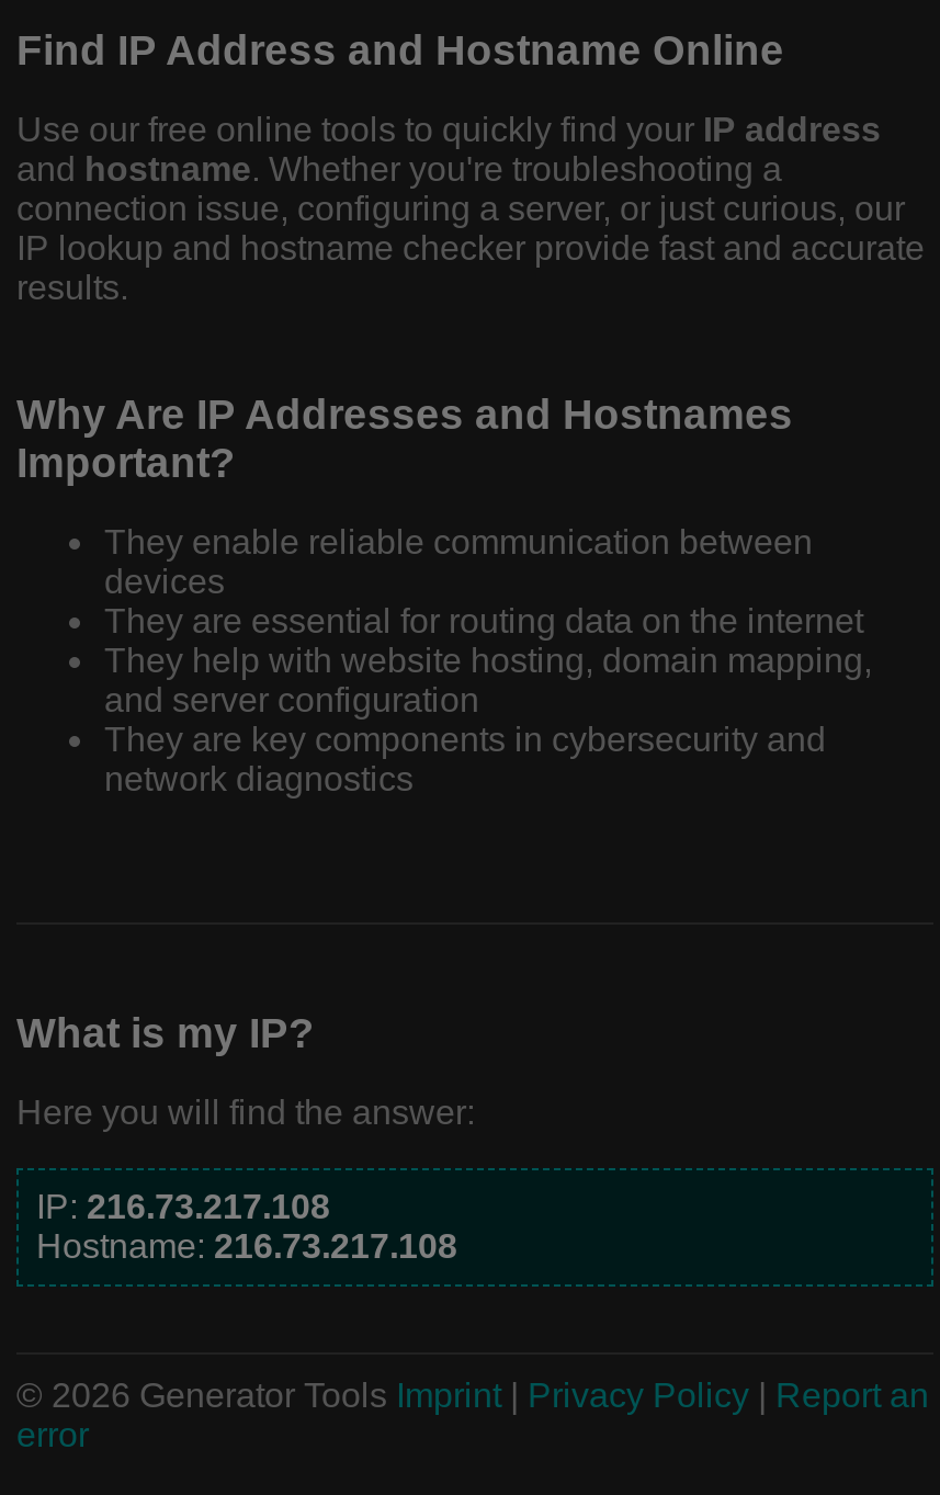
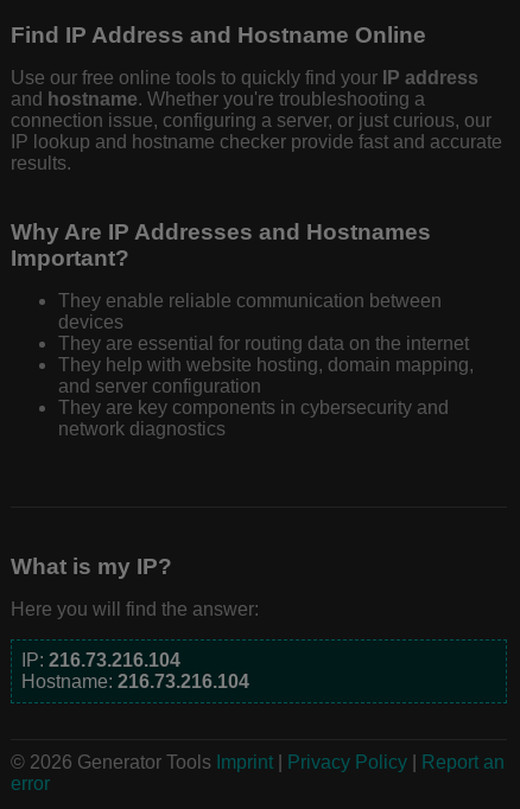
[36,1187,330,1225] IP: 216.73.217.108 -> [21,650,180,670] IP: 216.73.216.104
[36,1227,457,1264] Hostname: 216.73.217.108 -> [21,671,249,691] Hostname: 216.73.216.104

